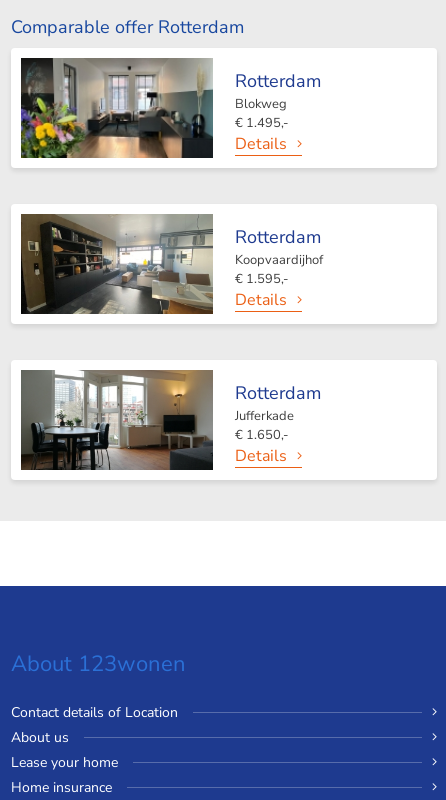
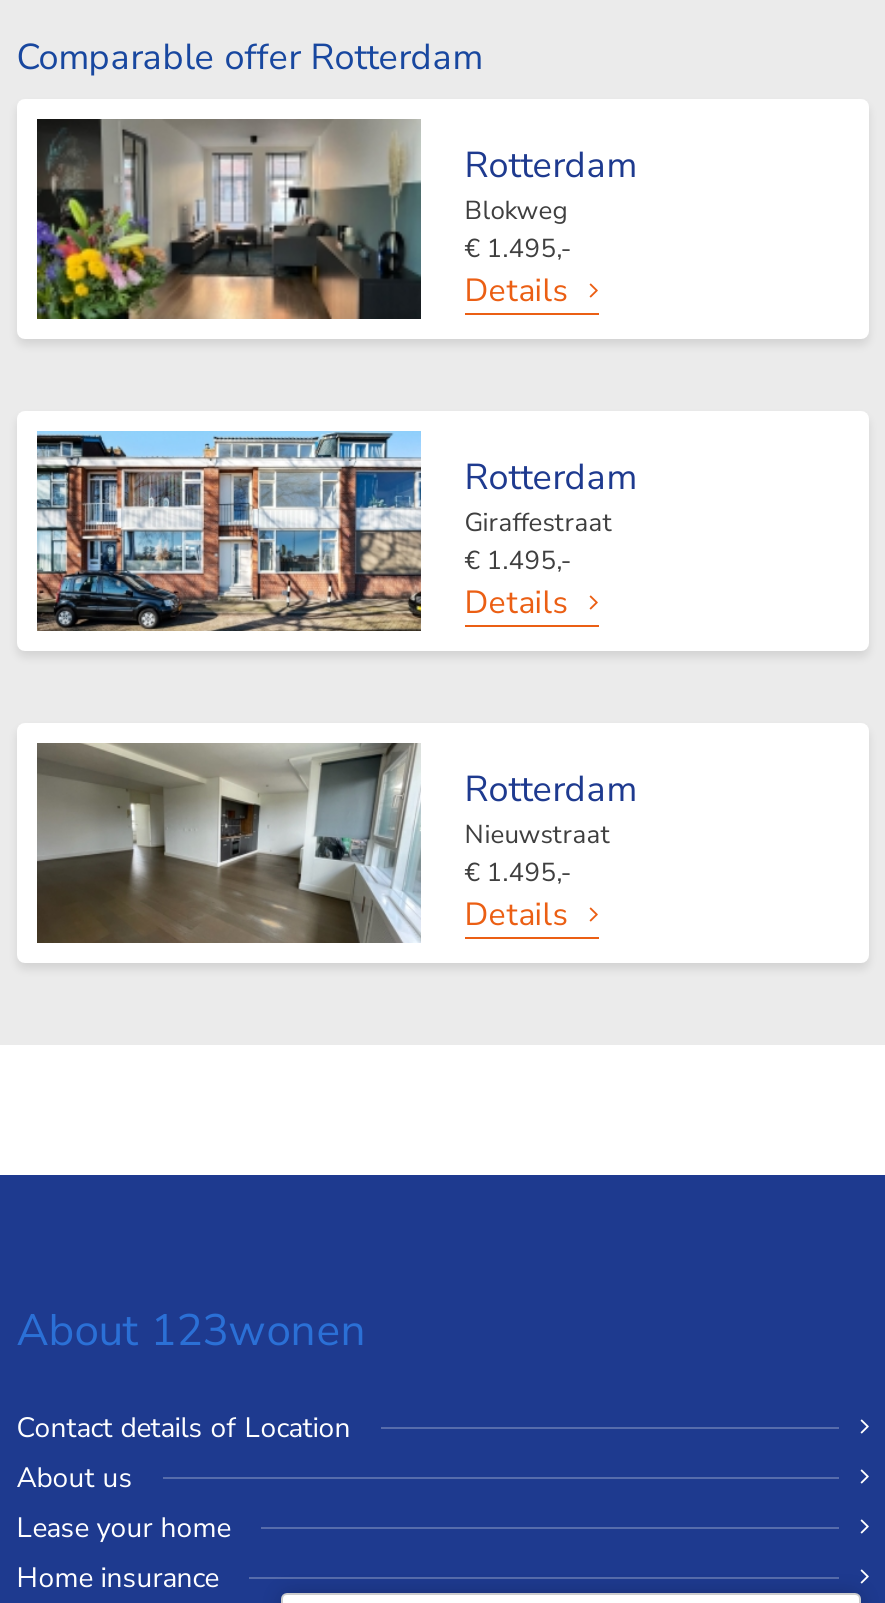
[20,213,323,315] [image] | Koopvaardijhof | € 1.595,- -> [35,429,613,633] [image] | Giraffestraat | € 1.495,-
[21,370,294,471] [image] | Jufferkade | € 1.650,- -> [37,741,611,945] [image] | Nieuwstraat | € 1.495,-

